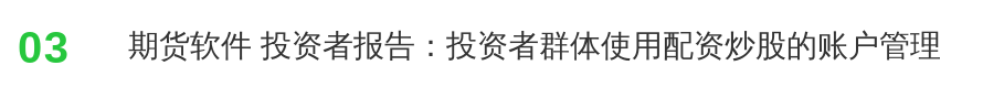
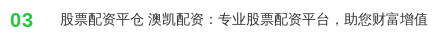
[128,22,941,64] 期货软件 投资者报告：投资者群体使用配资炒股的账户管理 -> [60,8,428,27] 股票配资平仓 澳凯配资：专业股票配资平台，助您财富增值

